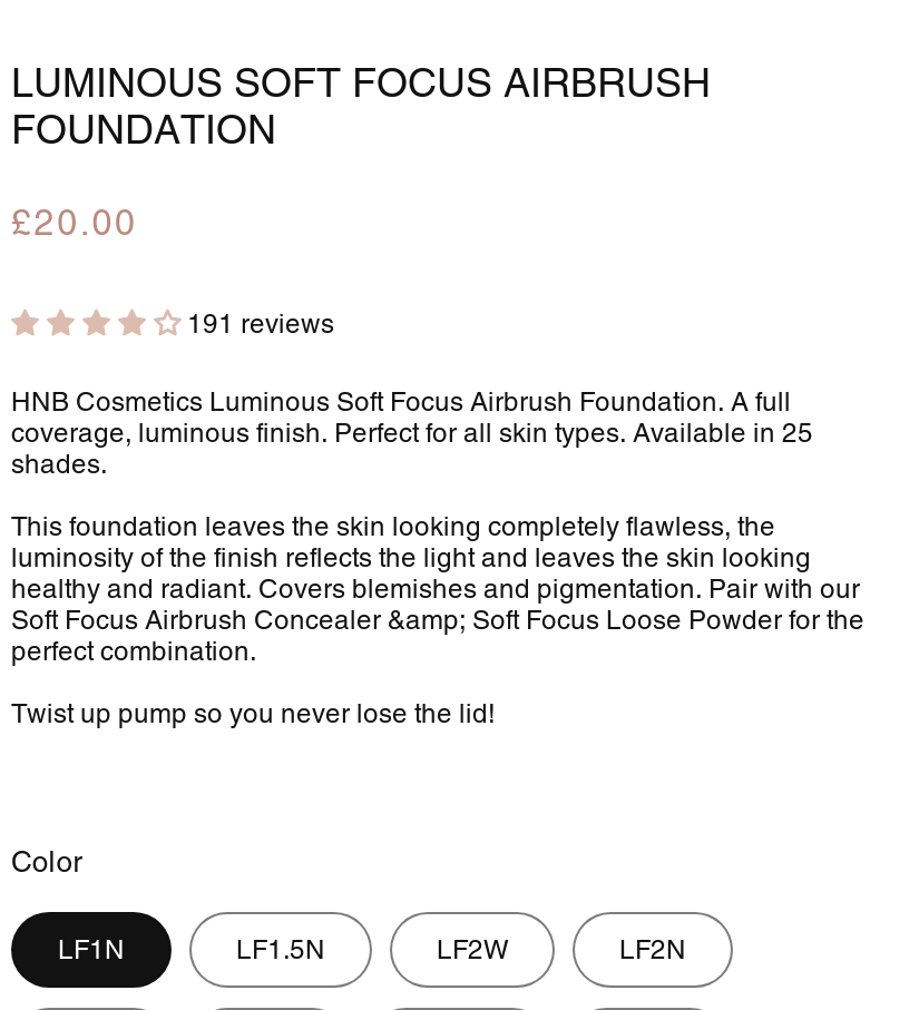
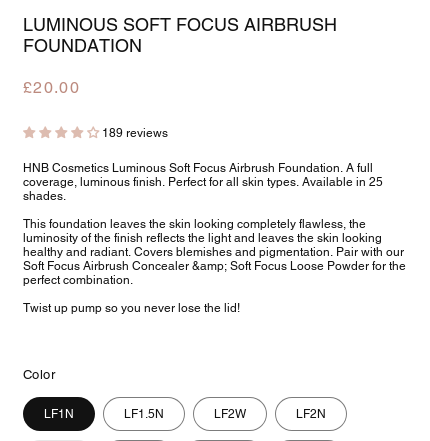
[187,308,334,339] 191 reviews -> [102,126,168,140] 189 reviews

